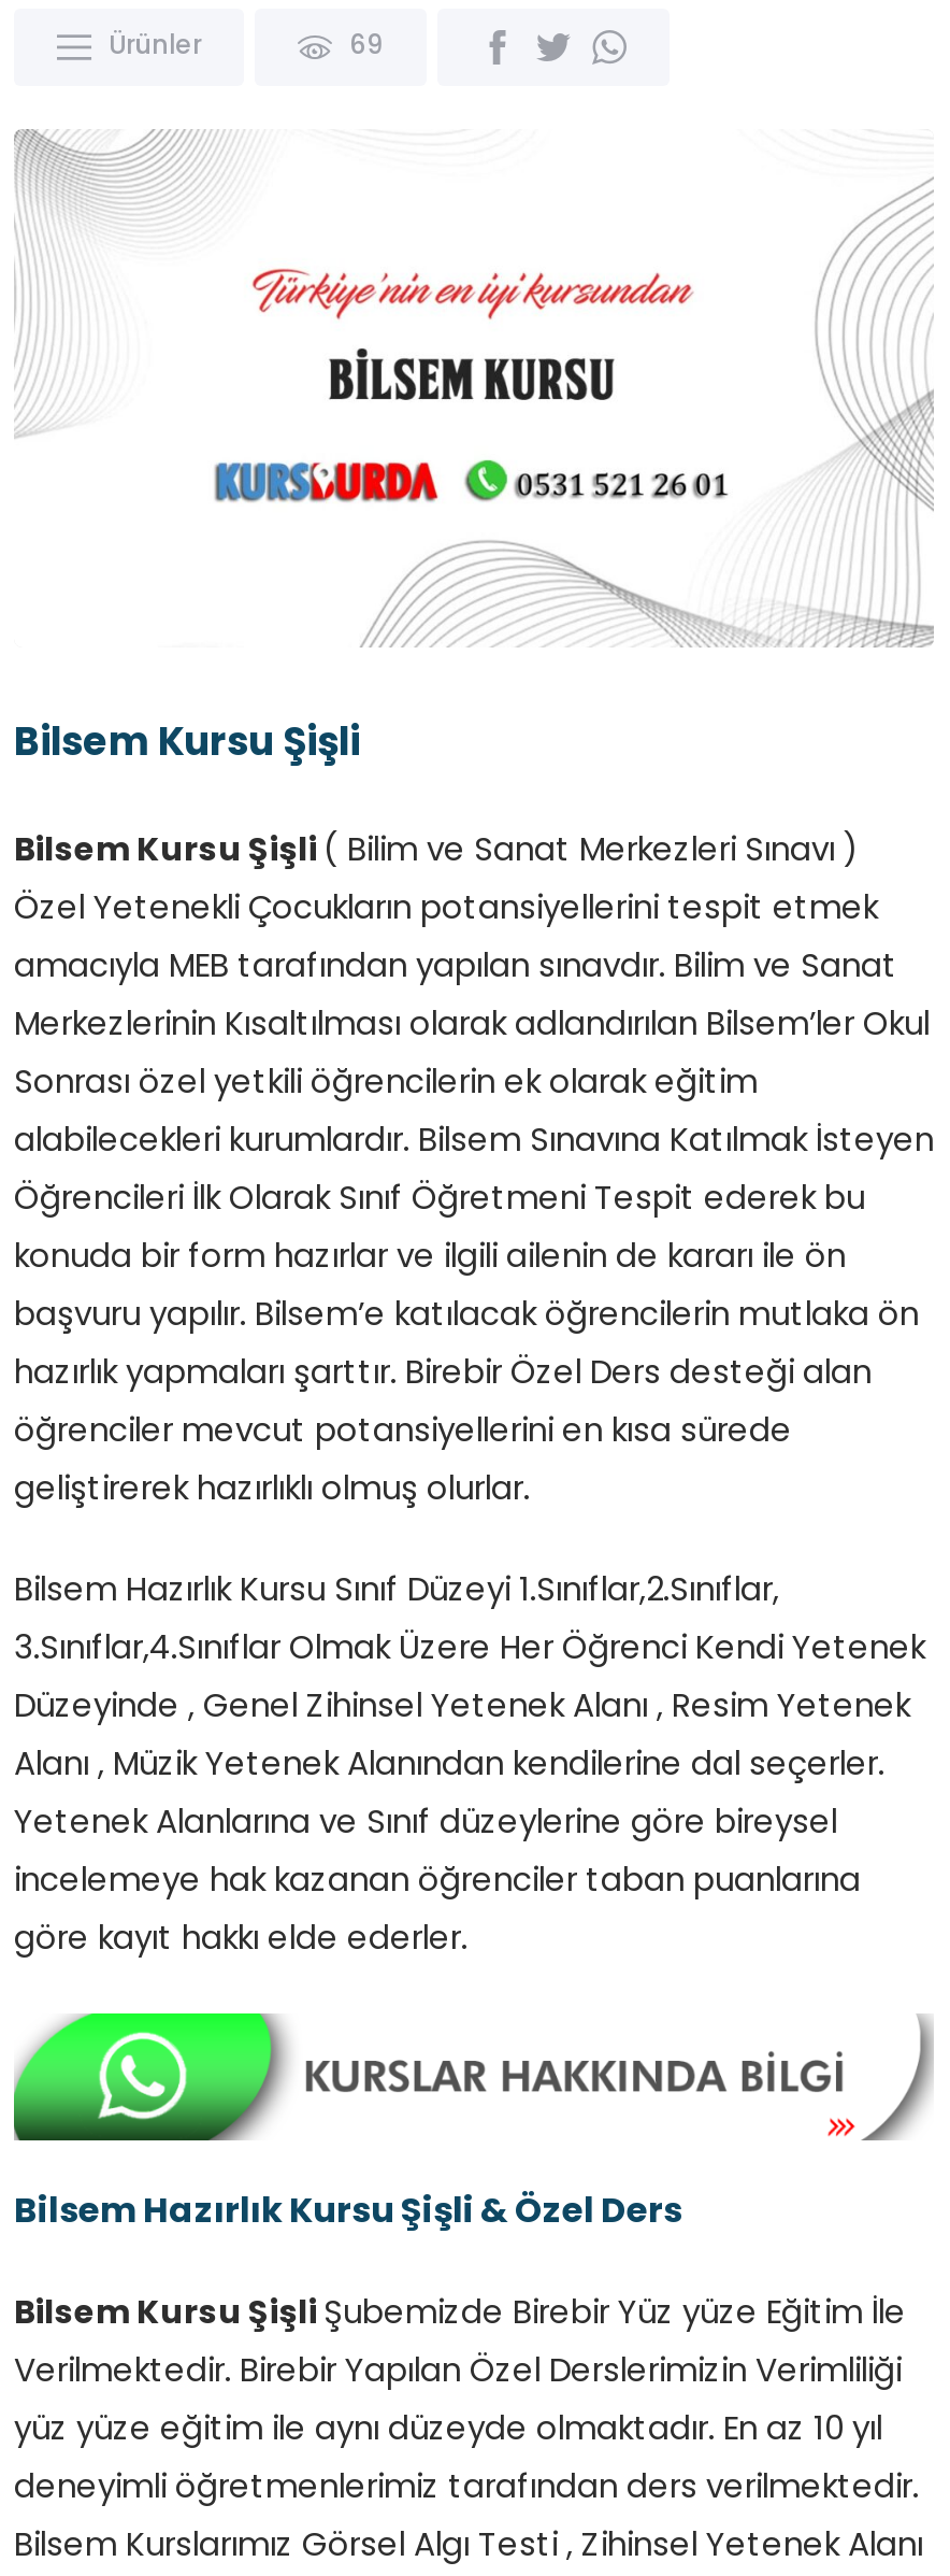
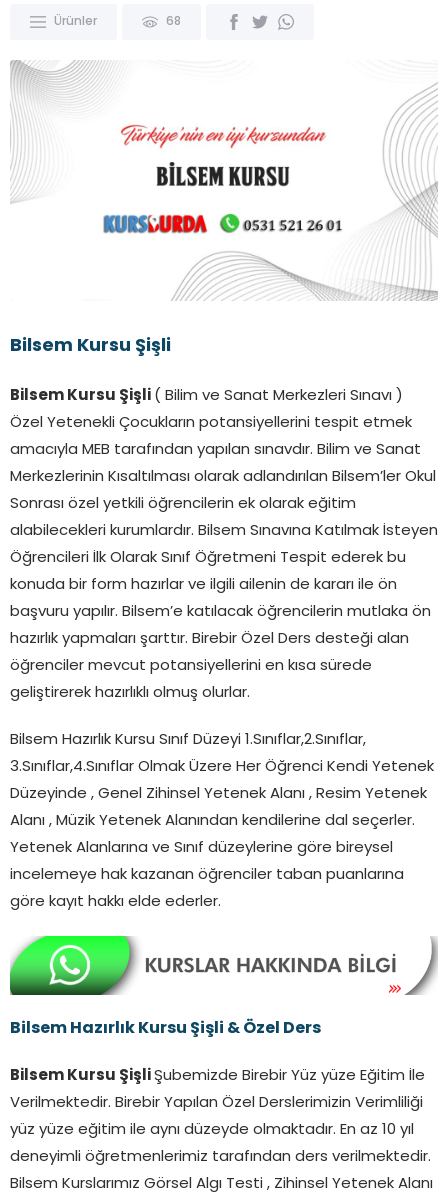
[349,34,384,60] 69 -> [166,16,181,28] 68

